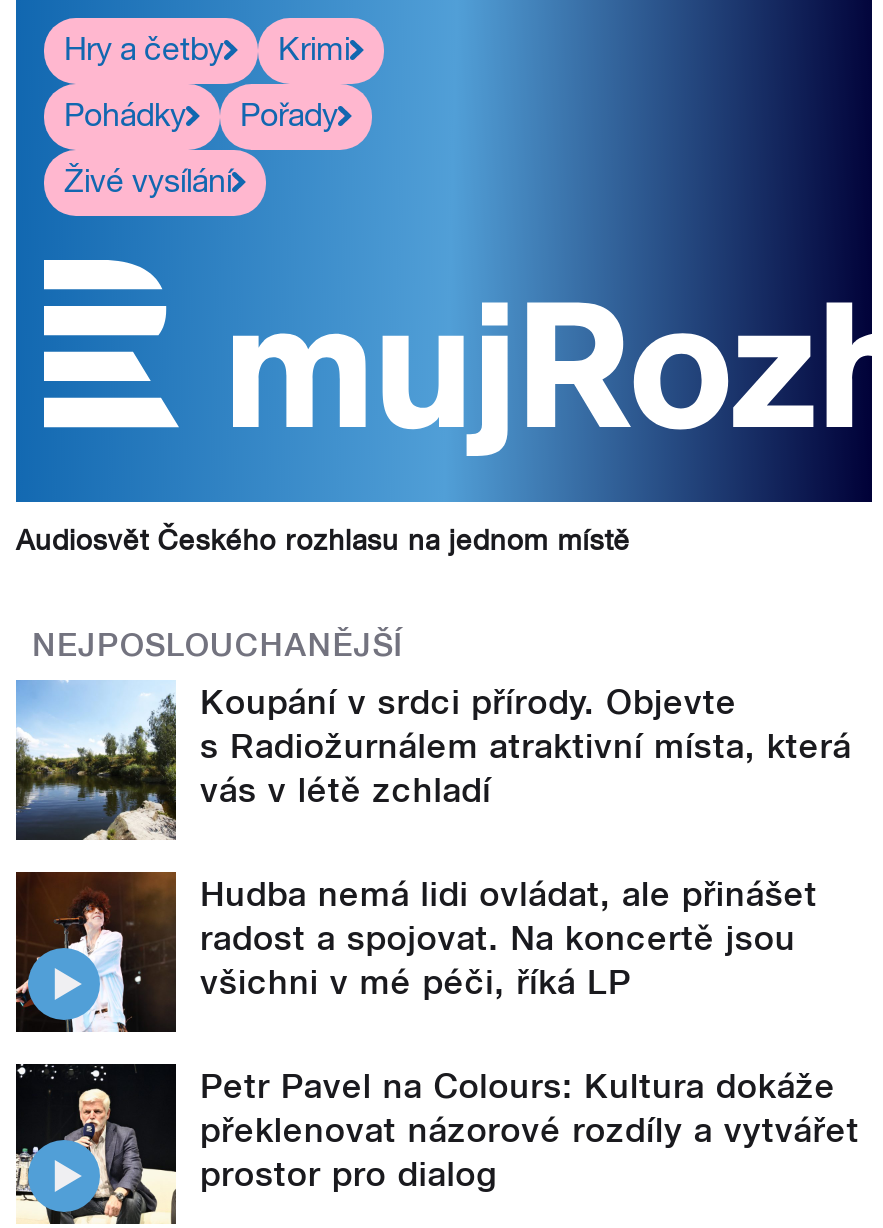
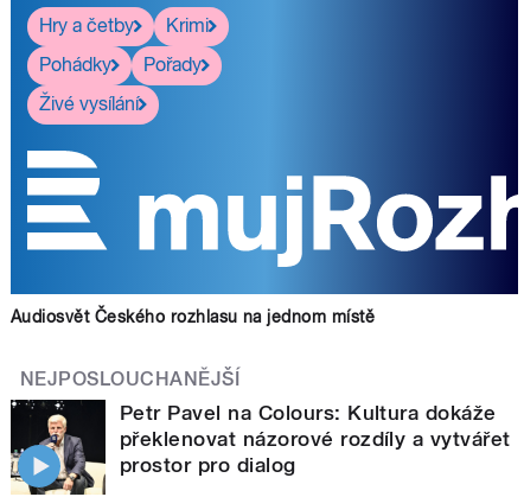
[14,680,851,1002] [image] | Koupání v srdci přírody. Objevte | s Radiožurnálem atraktivní místa, která | vás v létě zchladí | Hudba nemá lidi ovládat, ale přinášet | radost a spojovat. Na koncertě jsou | všichni v mé péči, říká LP -> none
[14,870,178,1034] [image] -> none

